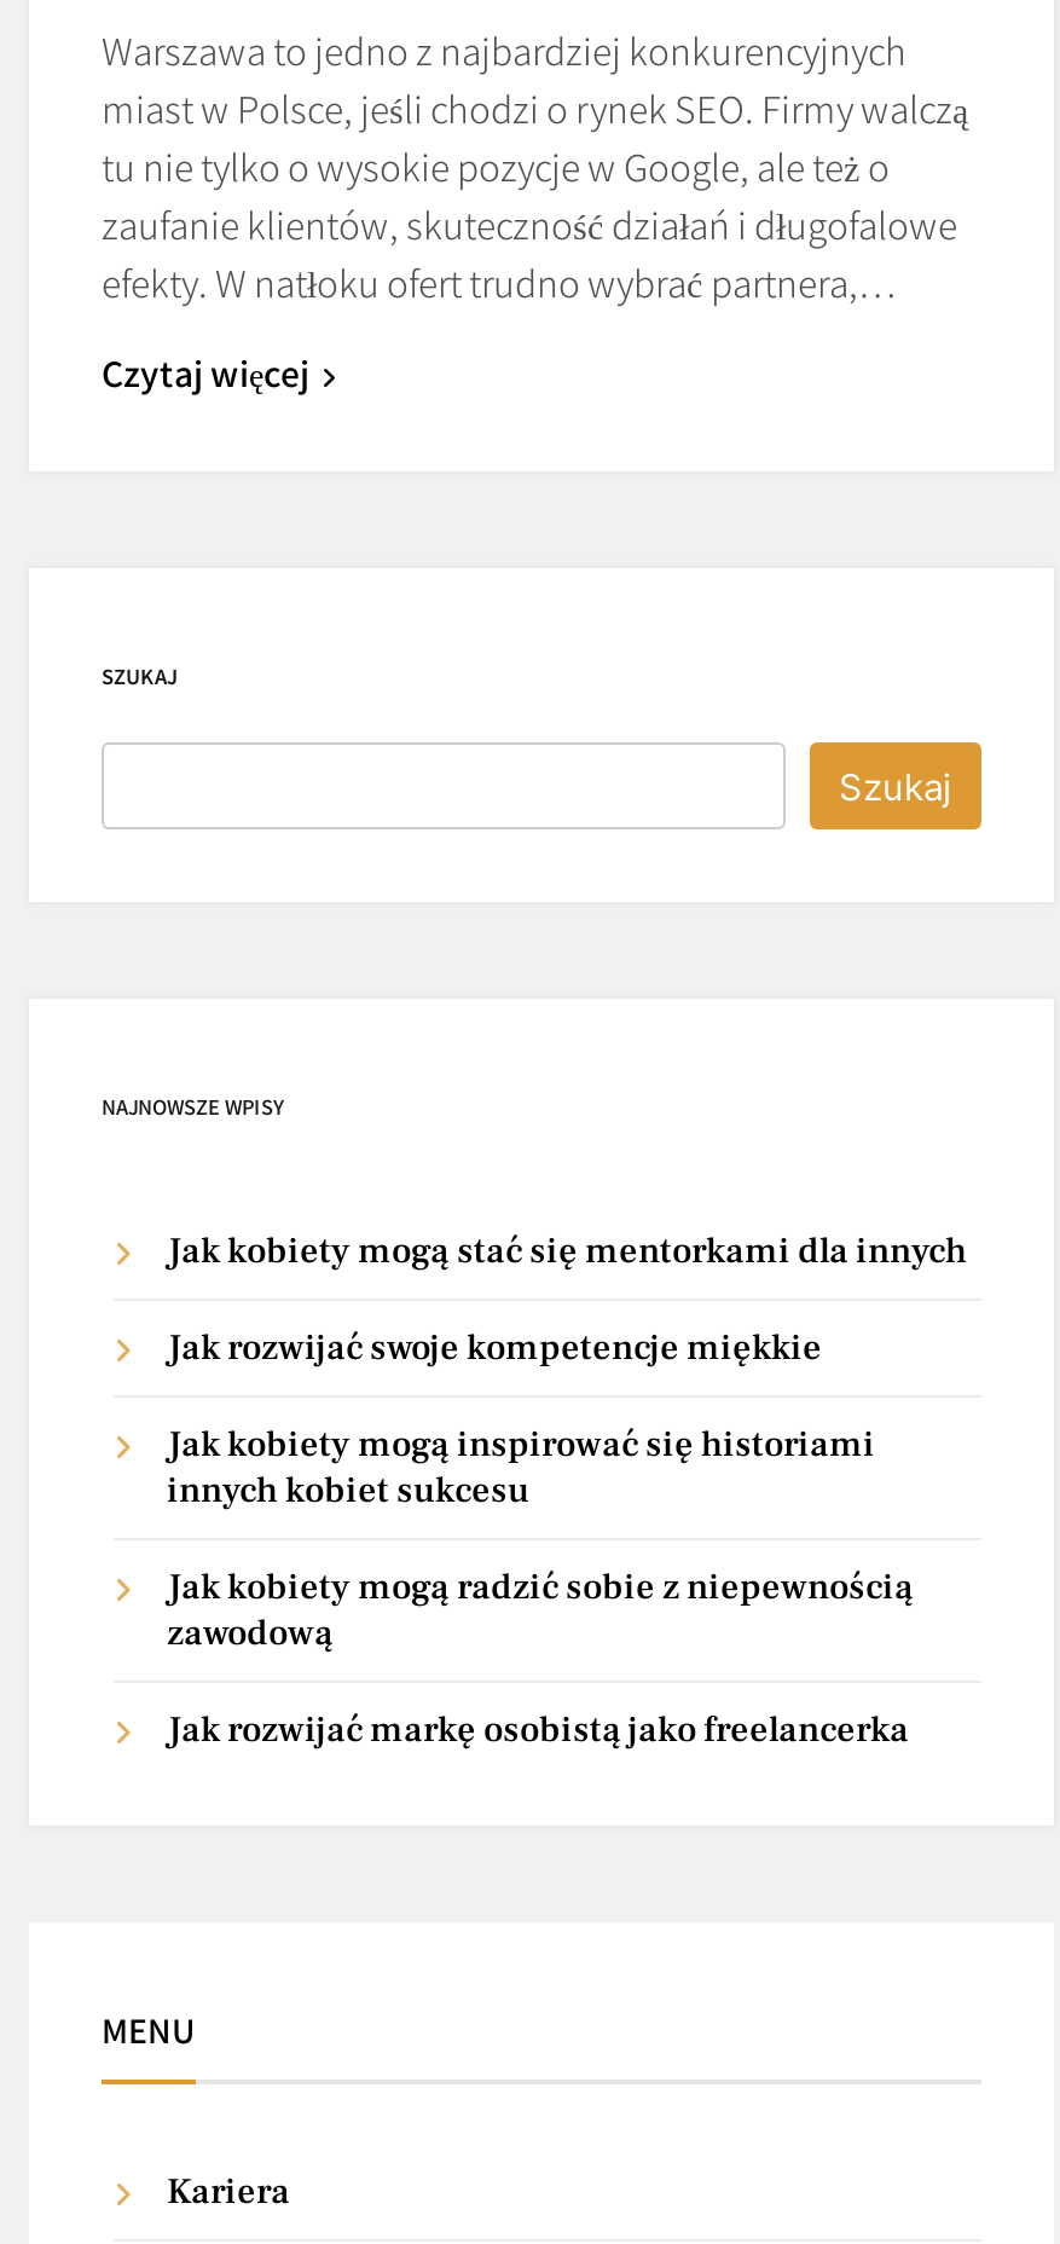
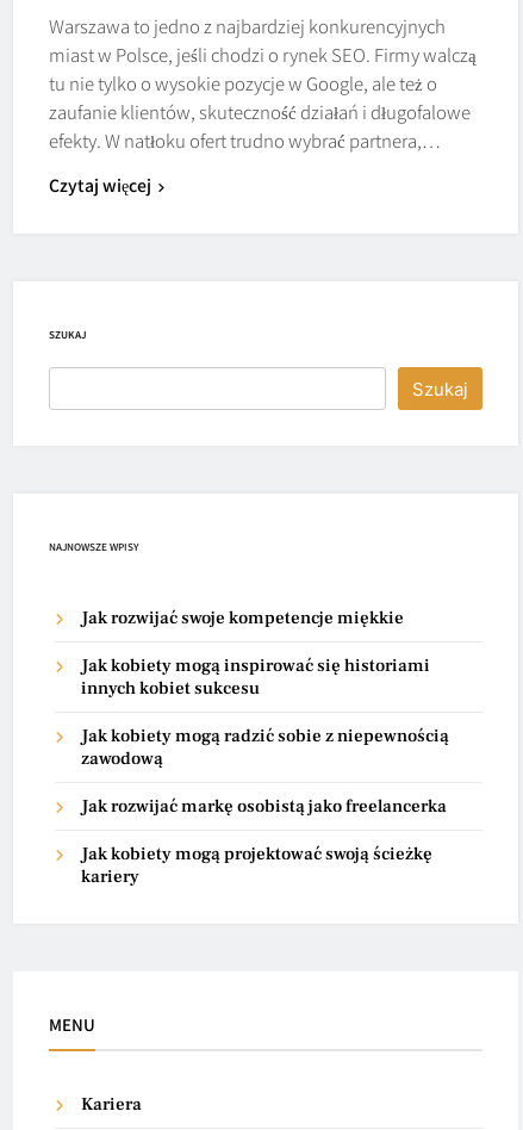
[167,1227,967,1273] Jak kobiety mogą stać się mentorkami dla innych -> none
moved [167,1324,914,1752] -> [81,606,449,817]: Jak rozwijać swoje kompetencje miękkie | Jak kobiety mogą inspirować się historiami | innych kobiet sukcesu | Jak kobiety mogą radzić sobie z niepewnością | zawodową | Jak rozwijać markę osobistą jako freelancerka
none -> [81,842,432,888] Jak kobiety mogą projektować swoją ścieżkę | kariery

